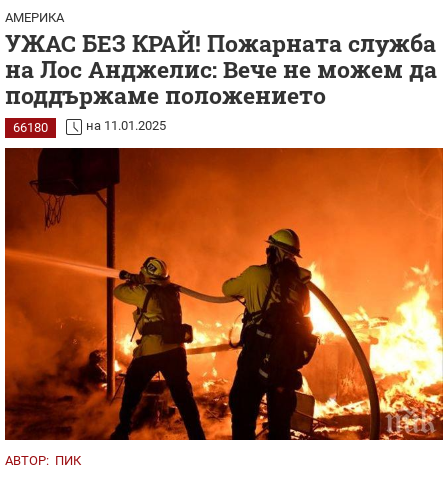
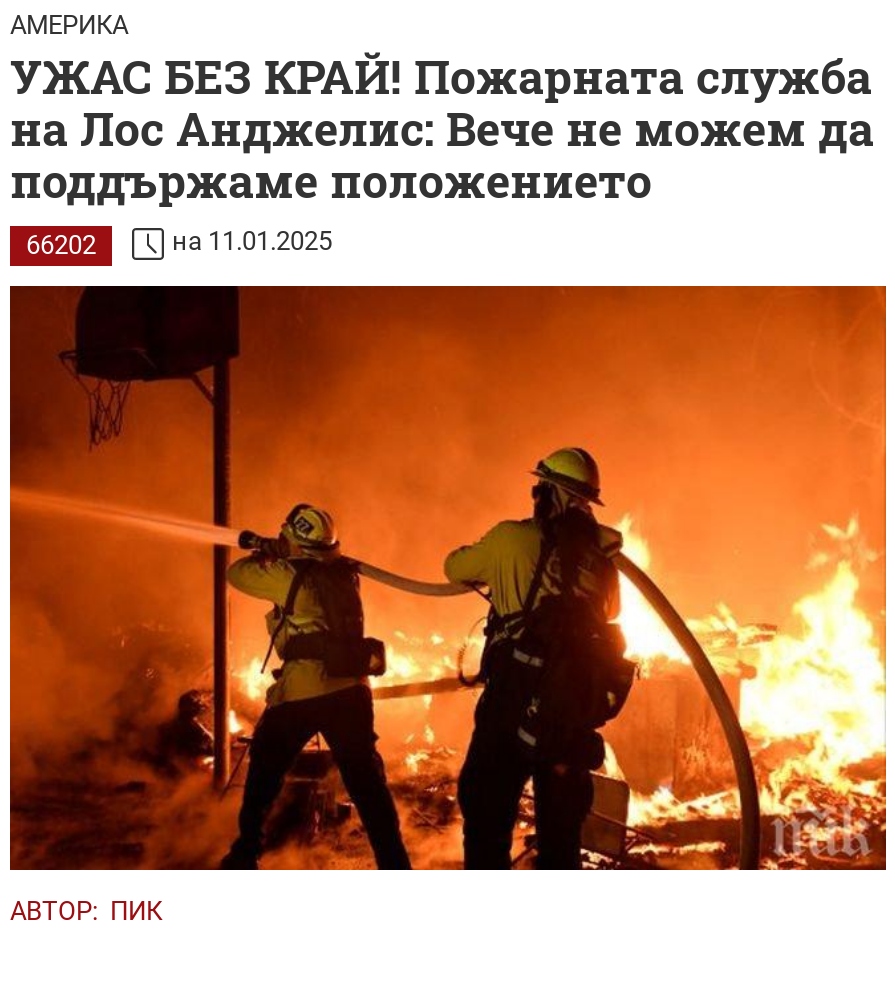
[13,120,48,135] 66180 -> [26,229,96,259] 66202

